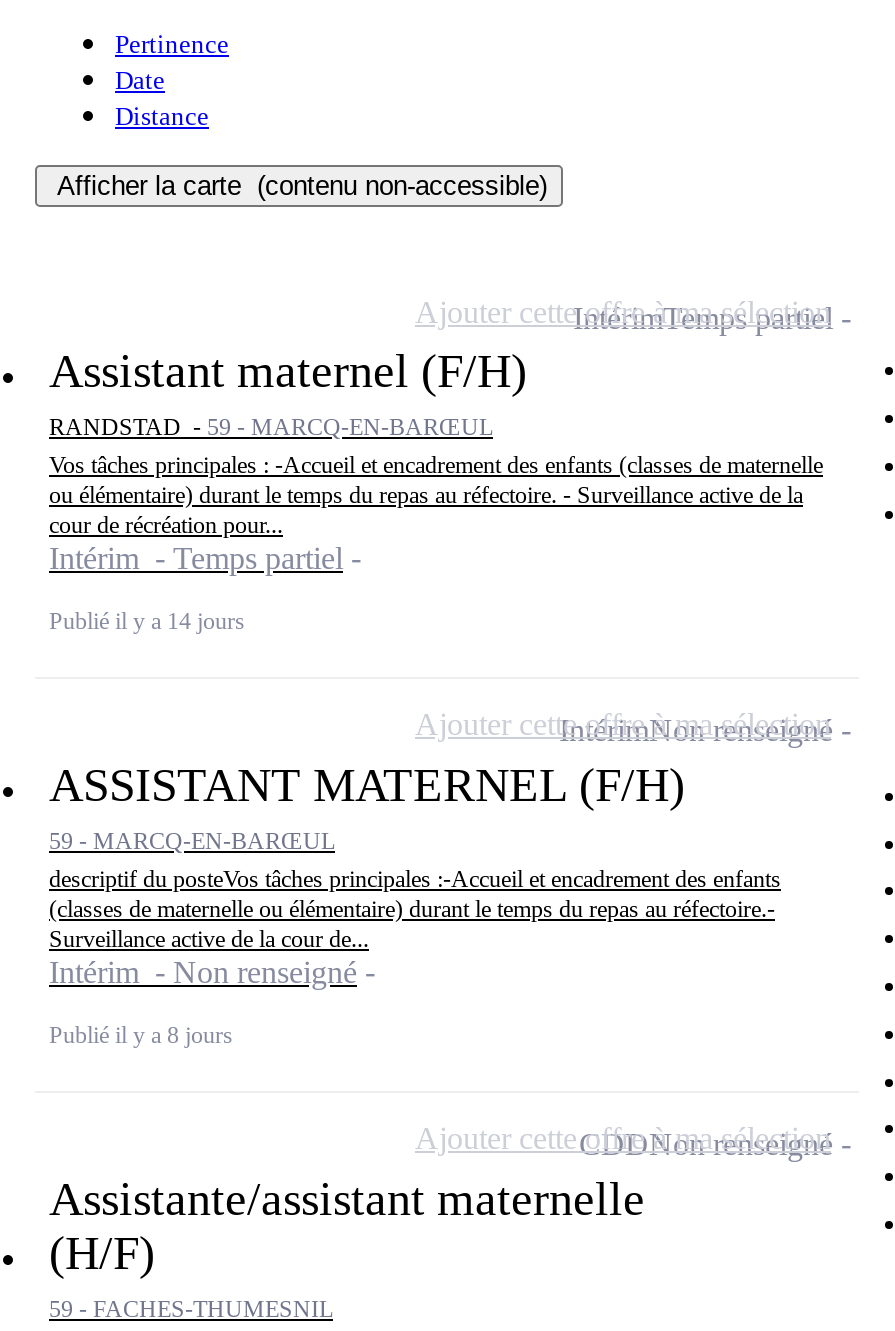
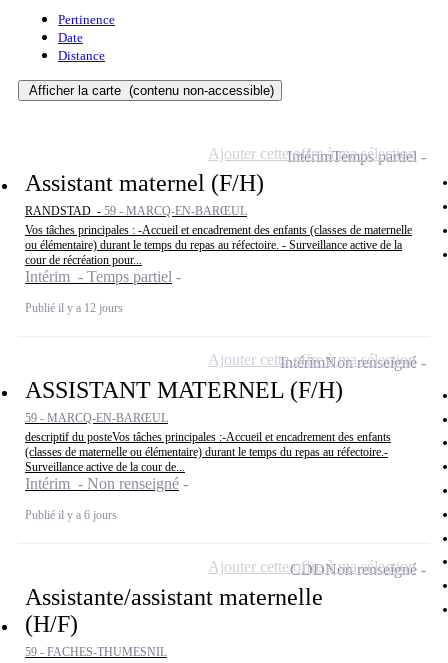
[49,608,245,636] Publié il y a 14 jours -> [25,301,123,315] Publié il y a 12 jours
[49,1022,233,1050] Publié il y a 8 jours -> [25,508,117,522] Publié il y a 6 jours

